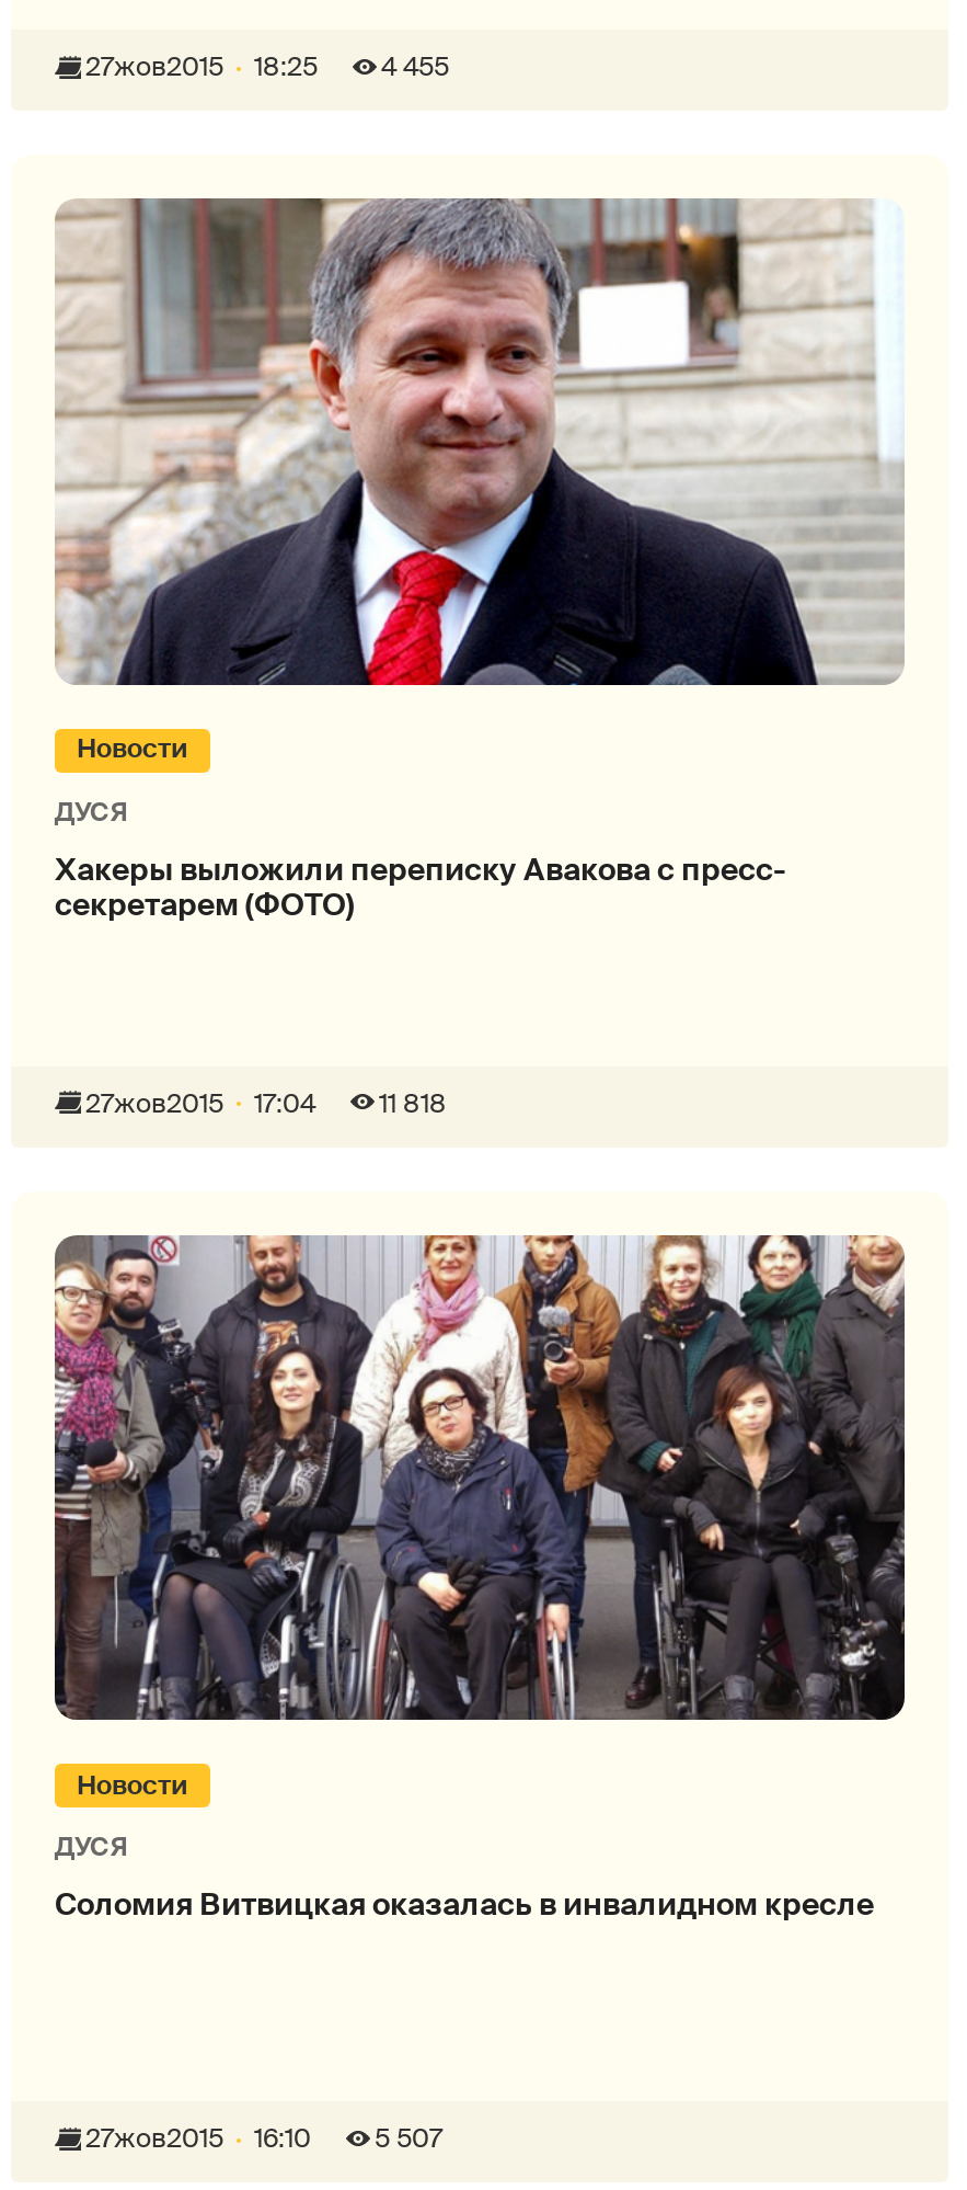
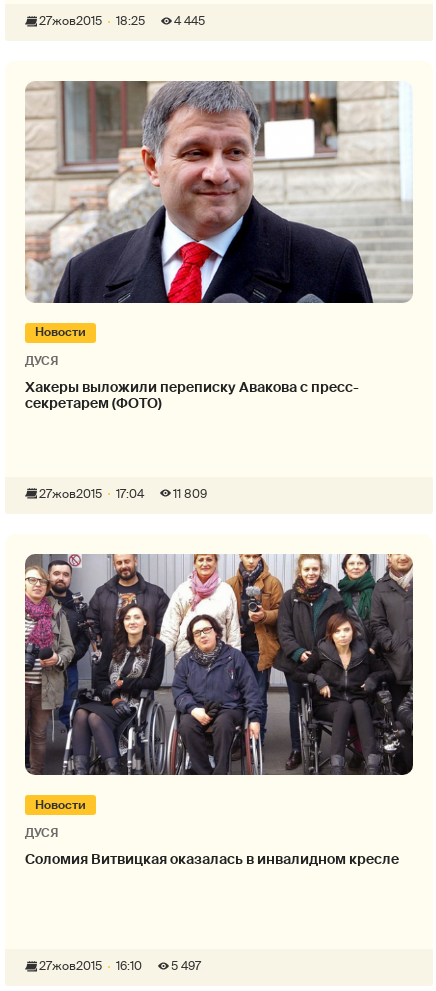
[85,50,449,85] 27жов2015 18:25 4 455 -> [39,13,205,29] 27жов2015 18:25 4 445
[379,1086,447,1121] 11 818 -> [173,486,207,502] 11 809
[85,2121,442,2156] 27жов2015 16:10 5 507 -> [39,958,201,974] 27жов2015 16:10 5 497

